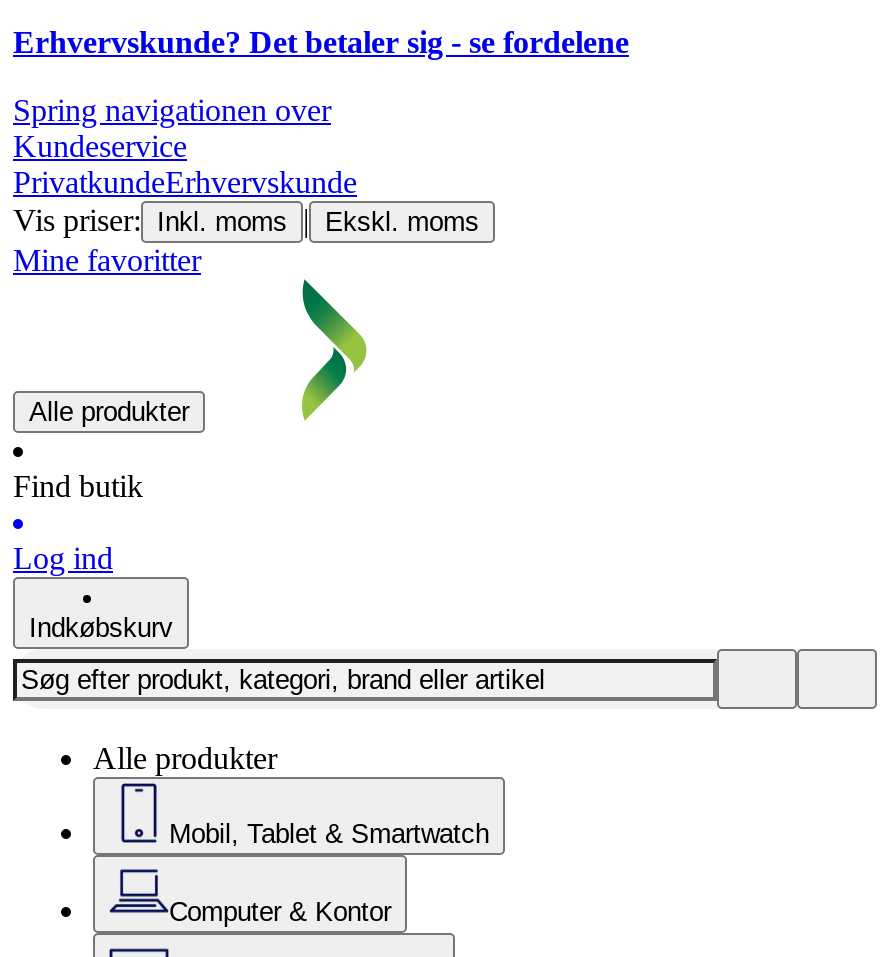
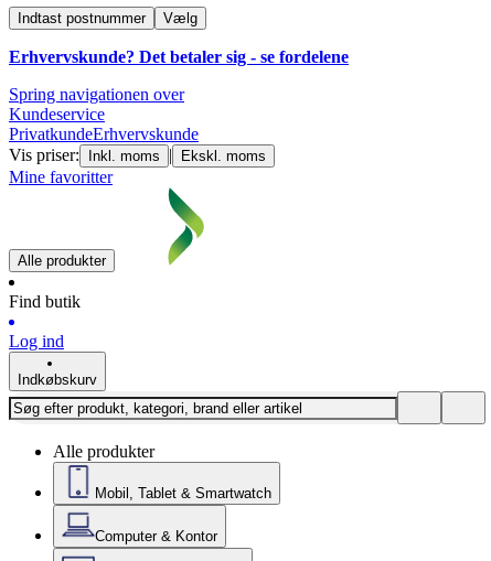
none -> [18,10,198,26] Indtast postnummer | Vælg

